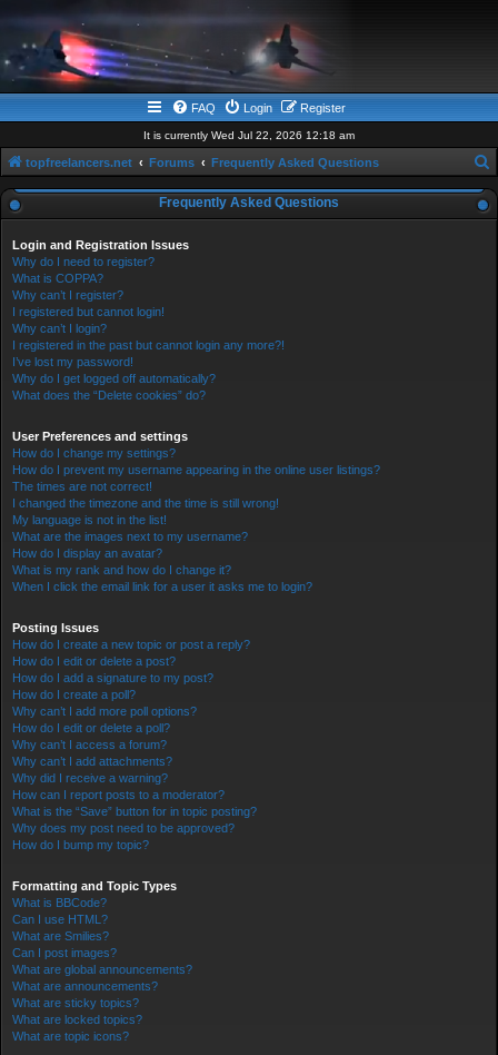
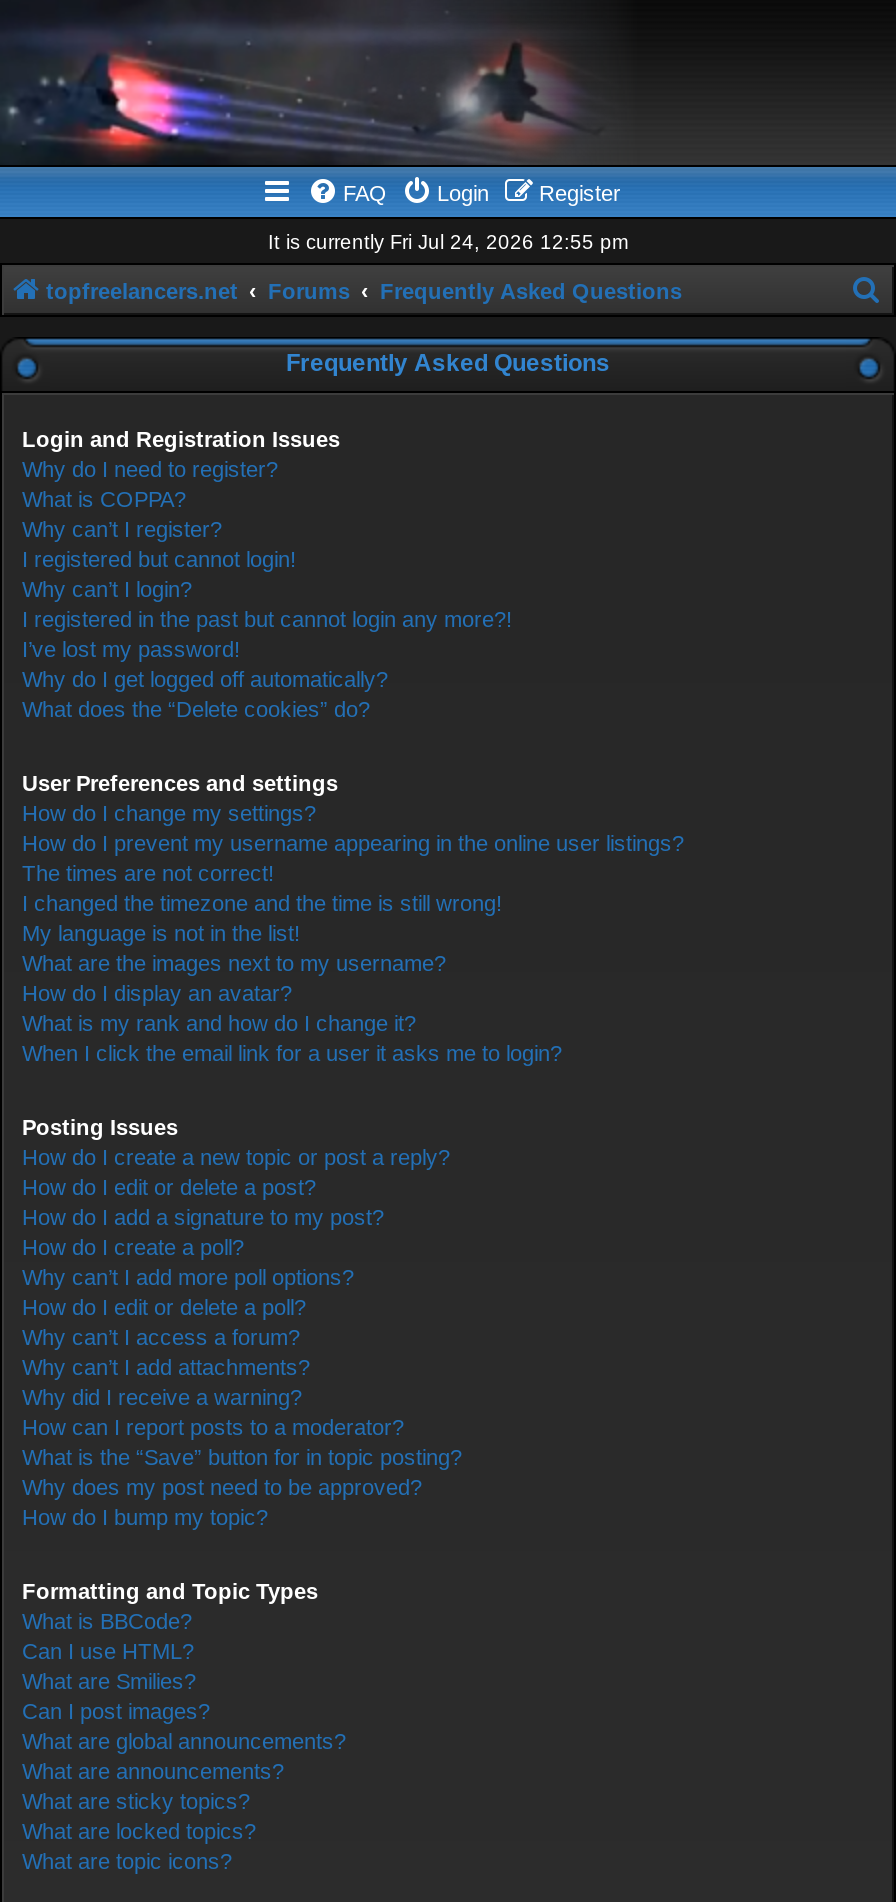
[143,129,355,141] It is currently Wed Jul 22, 2026 12:18 am -> [268,231,628,253] It is currently Fri Jul 24, 2026 12:55 pm

